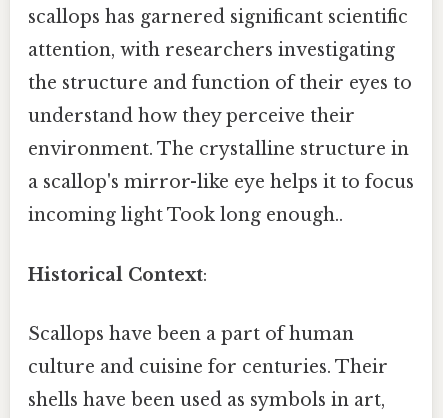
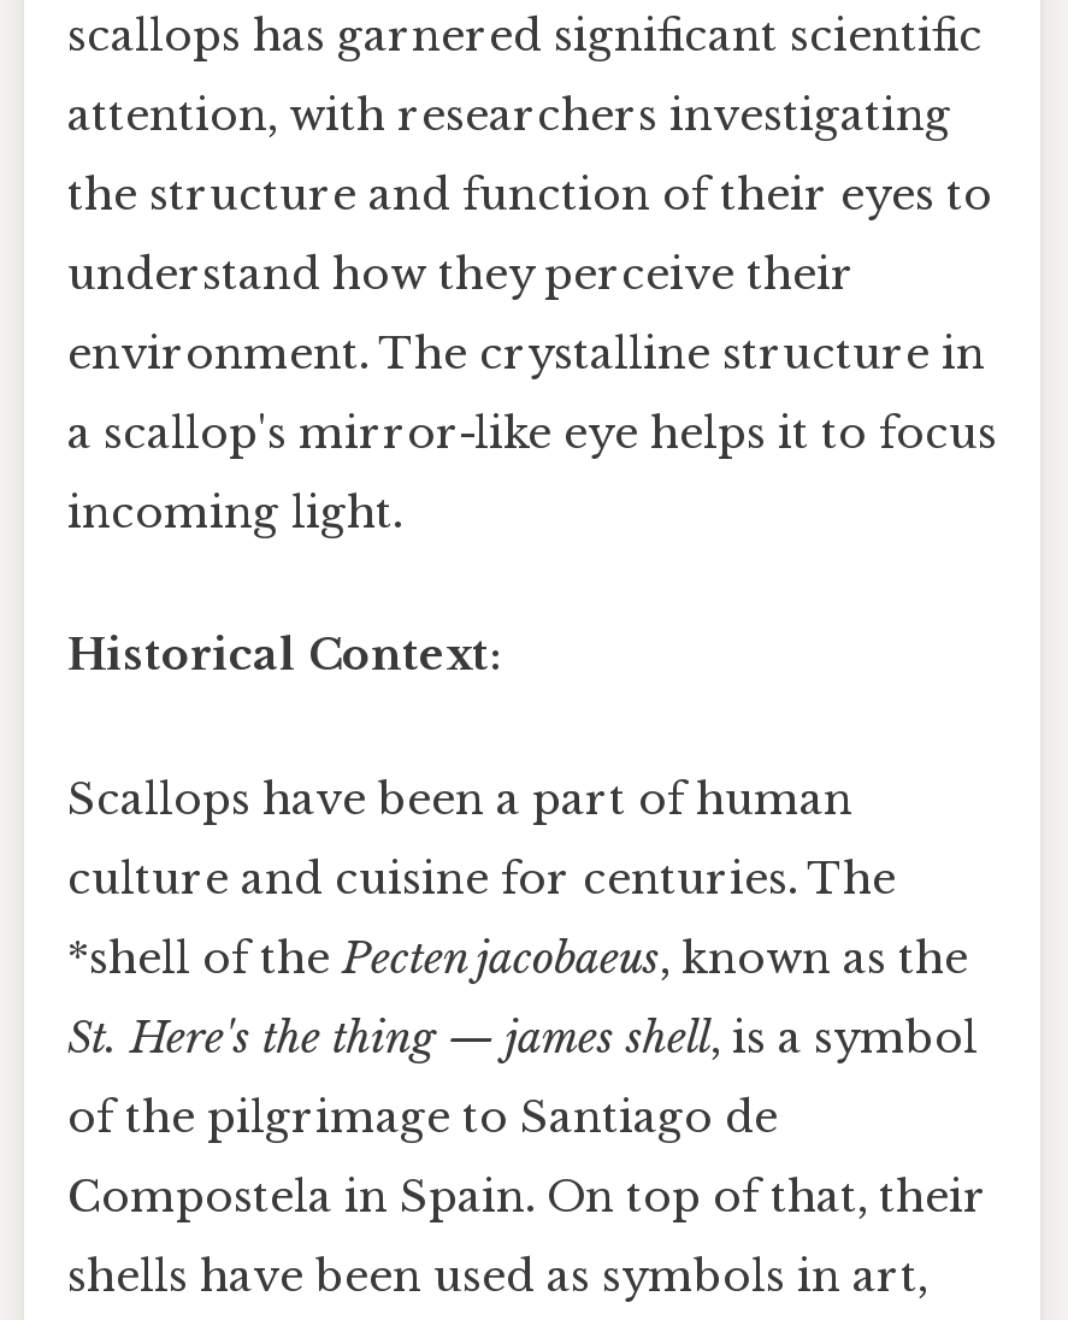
[28,204,343,226] incoming light Took long enough.. -> [67,488,402,541] incoming light.
[28,356,388,378] culture and cuisine for centuries. Their -> [67,852,987,1223] culture and cuisine for centuries. The | *shell of the Pecten jacobaeus, known as the | St. Here's the thing — james shell, is a symbol | of the pilgrimage to Santiago de | Compostela in Spain. On top of that, their

